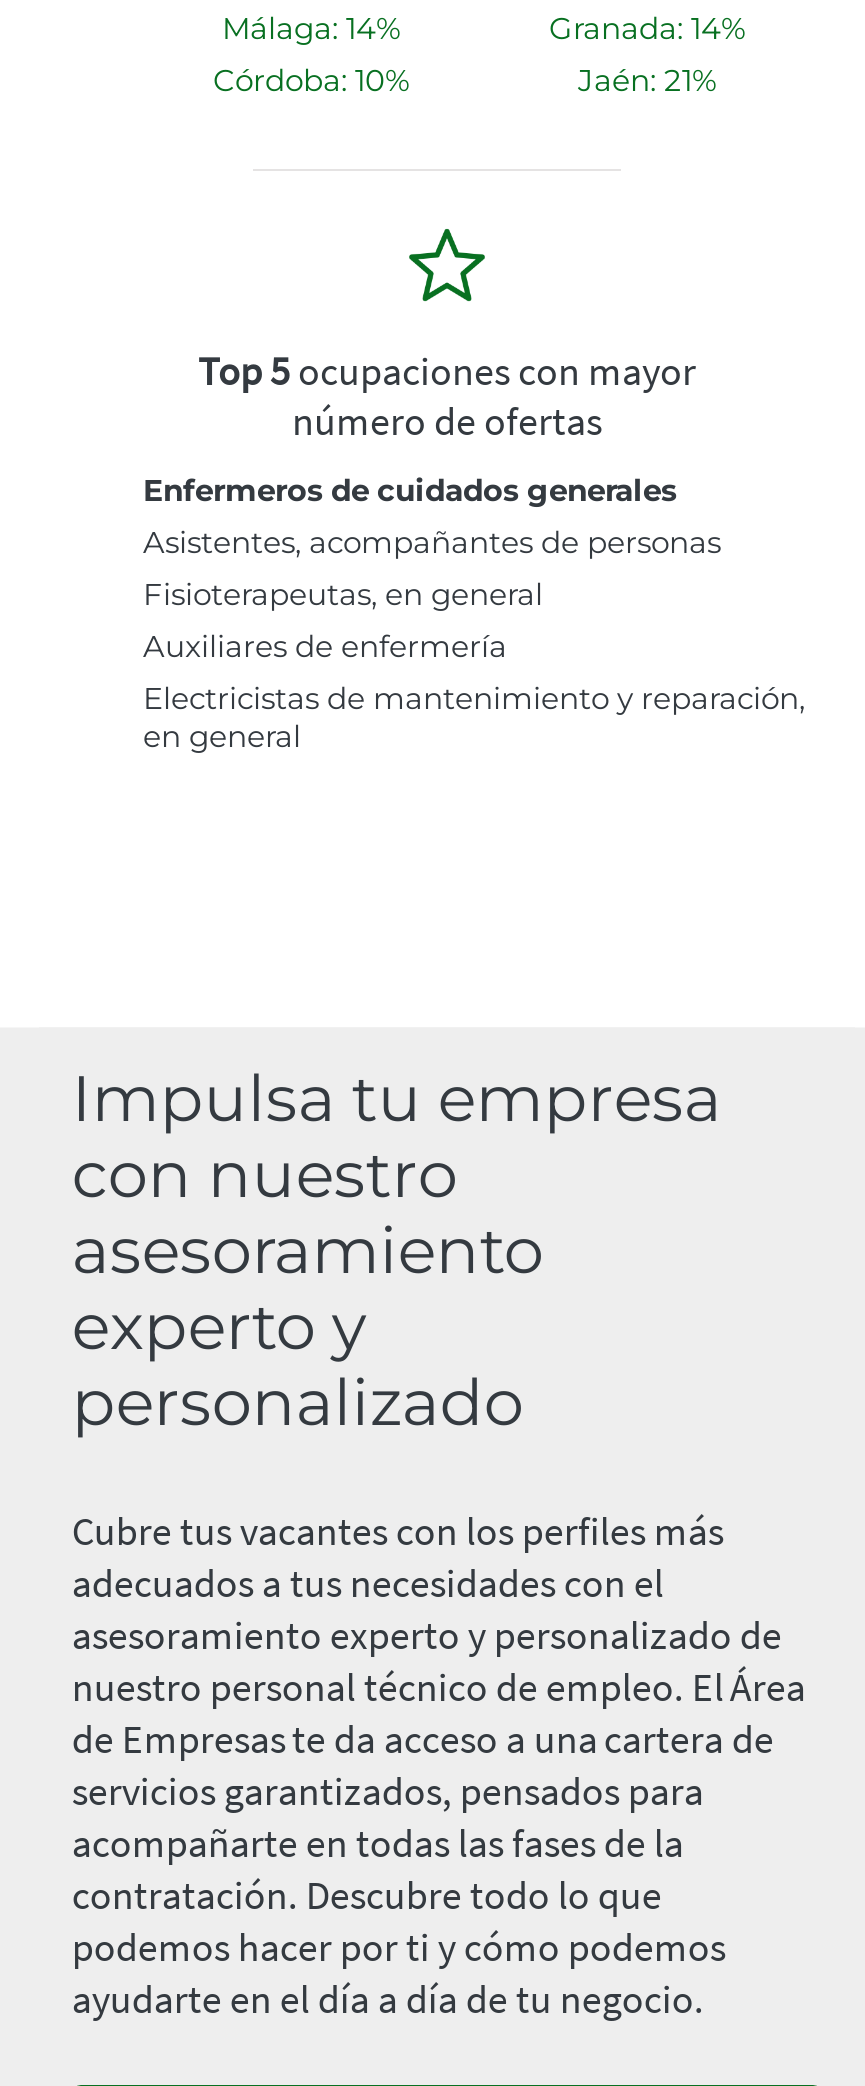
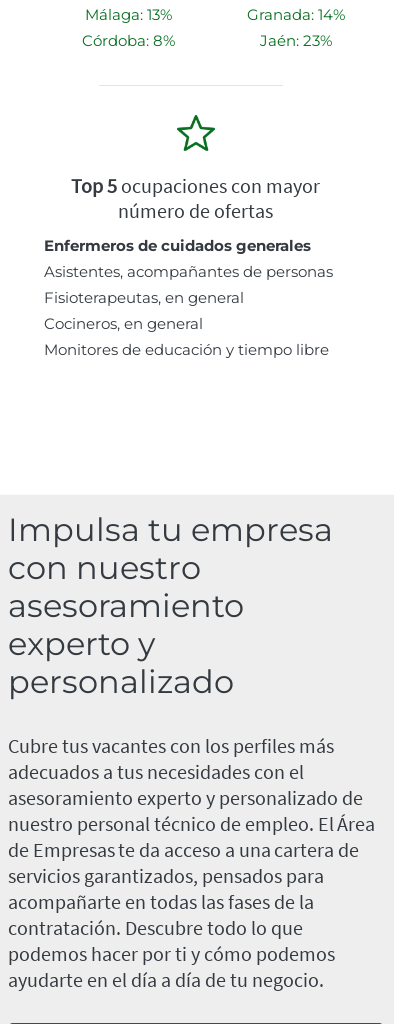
[222,10,400,48] Málaga: 14% -> [84,5,171,24] Málaga: 13%
[213,62,409,100] Córdoba: 10% -> [81,31,174,50] Córdoba: 8%
[578,62,716,100] Jaén: 21% -> [260,31,332,50] Jaén: 23%
[143,628,805,756] Auxiliares de enfermería | Electricistas de mantenimiento y reparación, | en general -> [44,314,329,359] Cocineros, en general | Monitores de educación y tiempo libre

